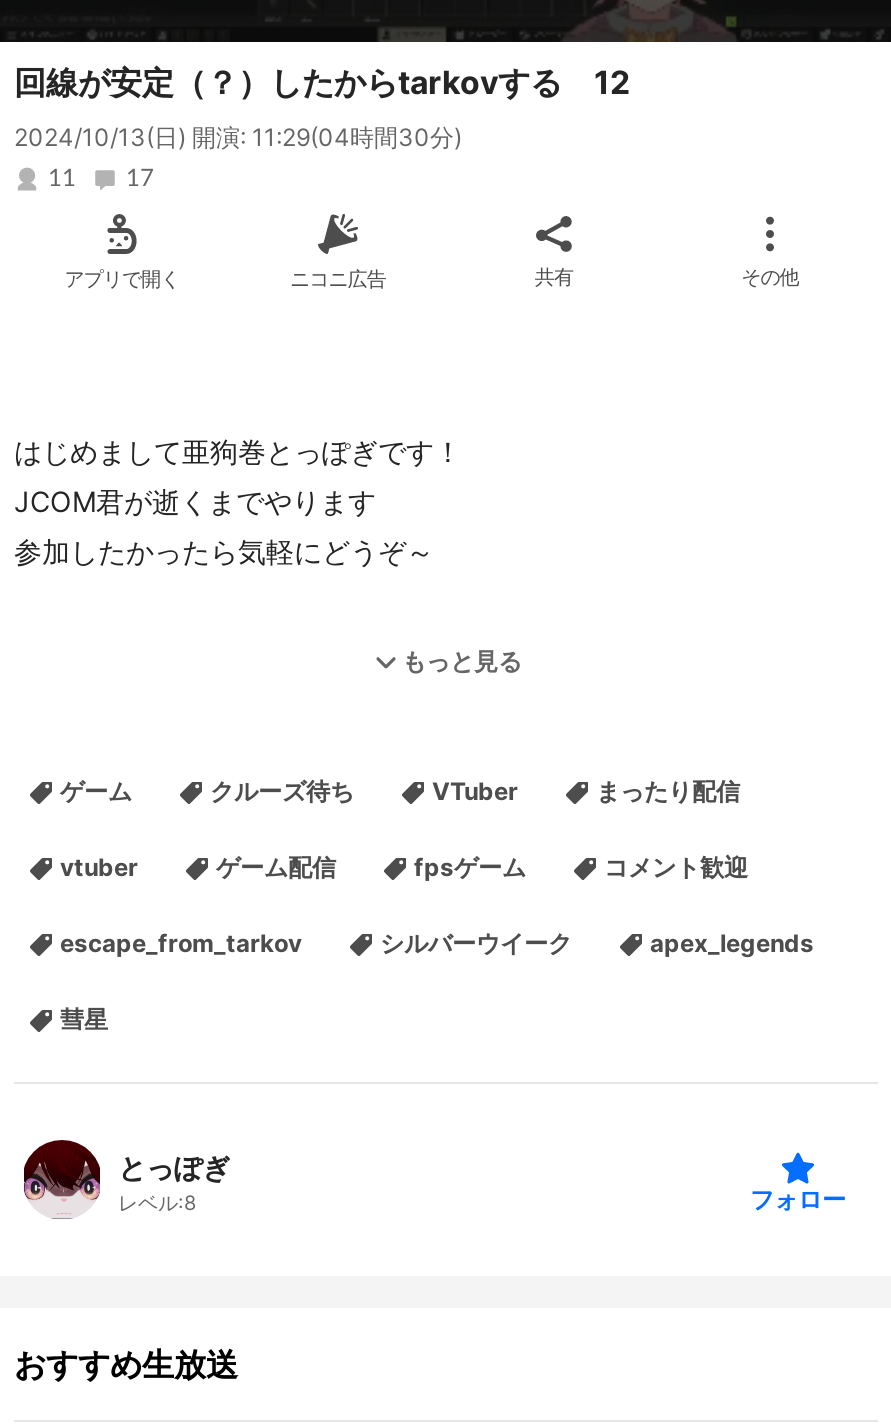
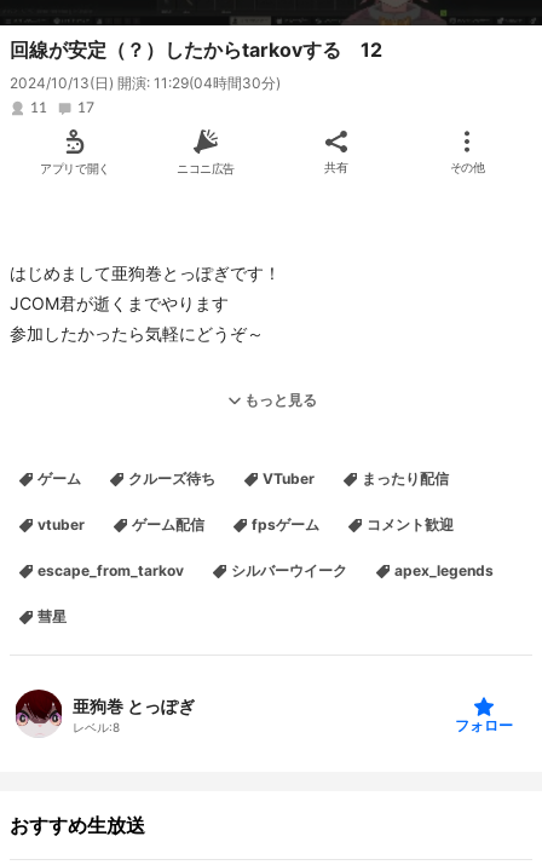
[118,1149,230,1183] とっぽぎ -> [73,695,195,716] 亜狗巻 とっぽぎ

